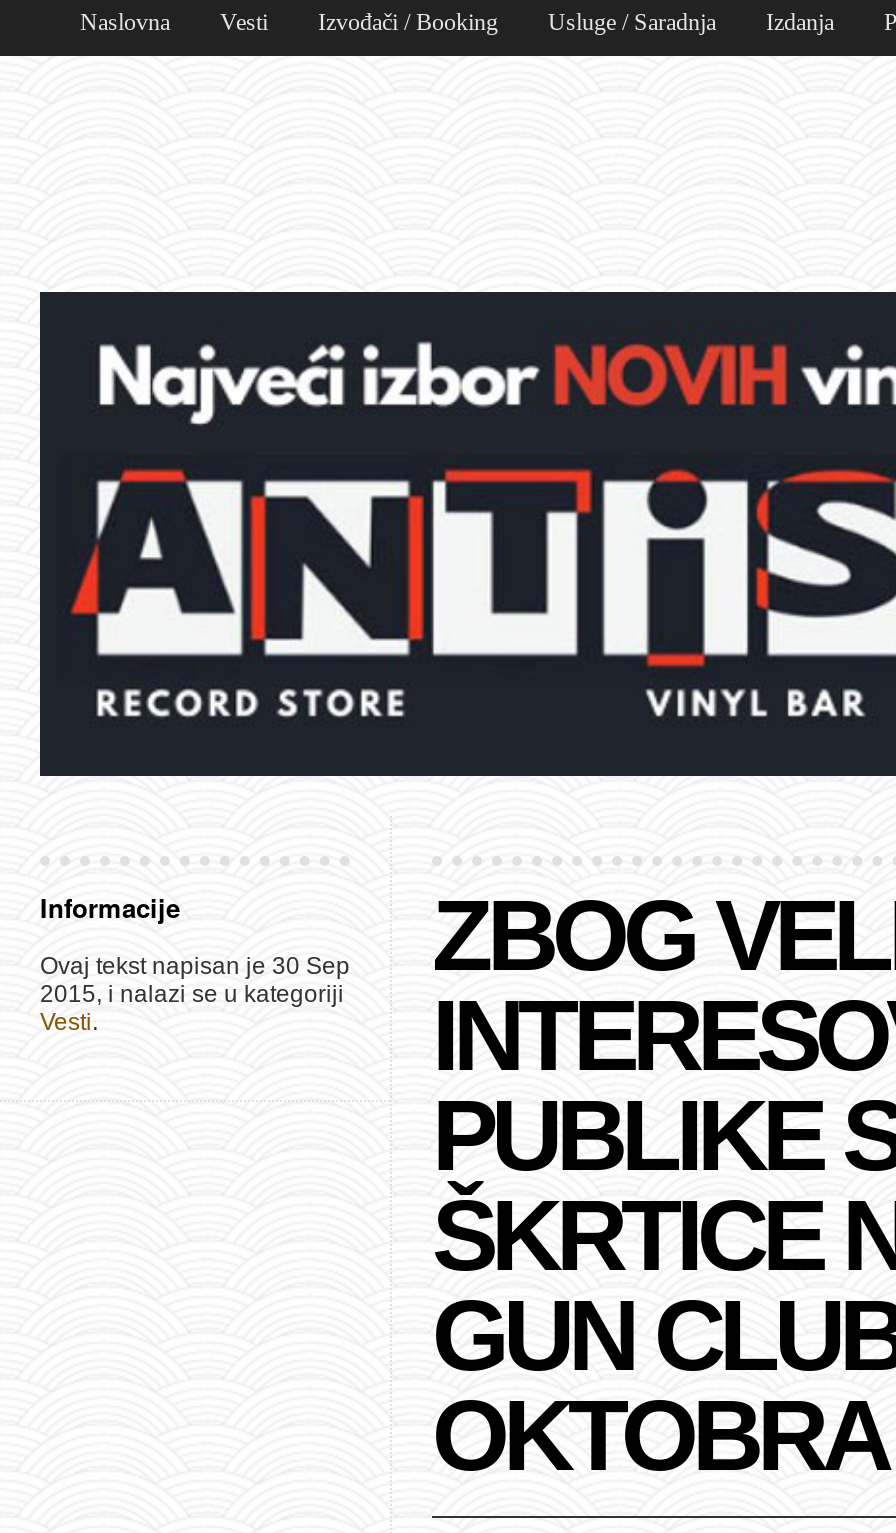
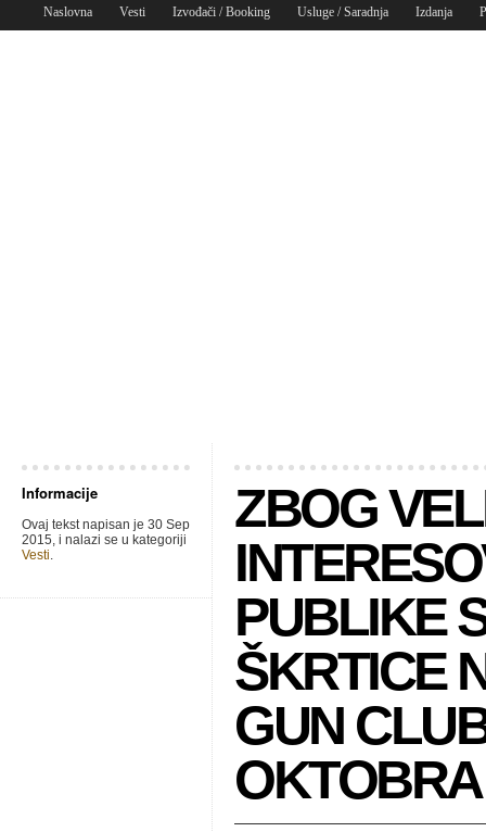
[38,290,890,778] [image] -> none

